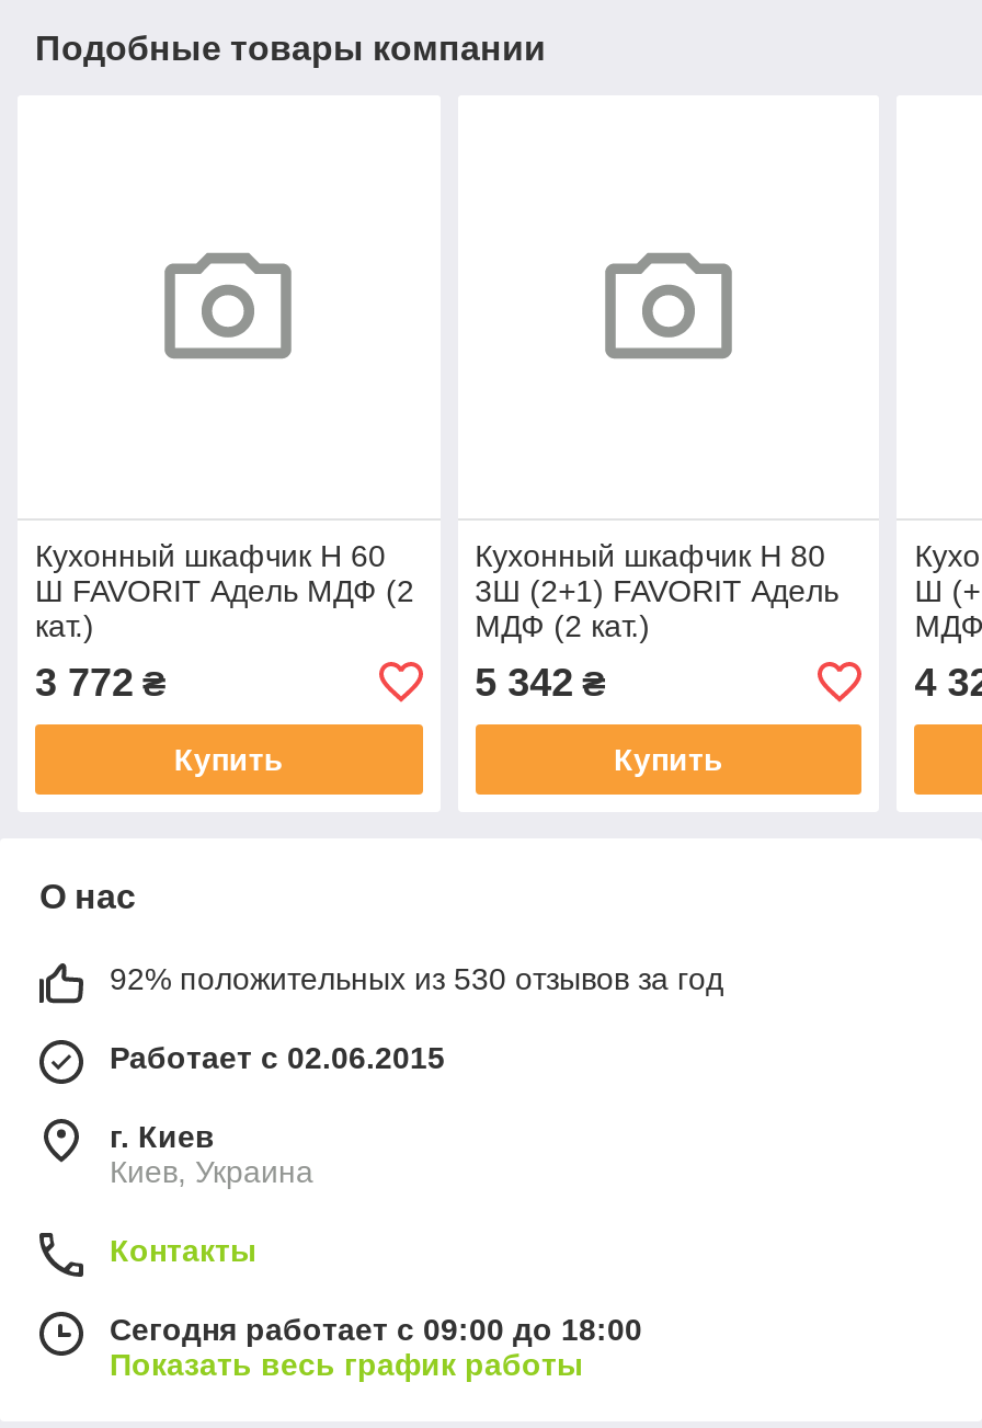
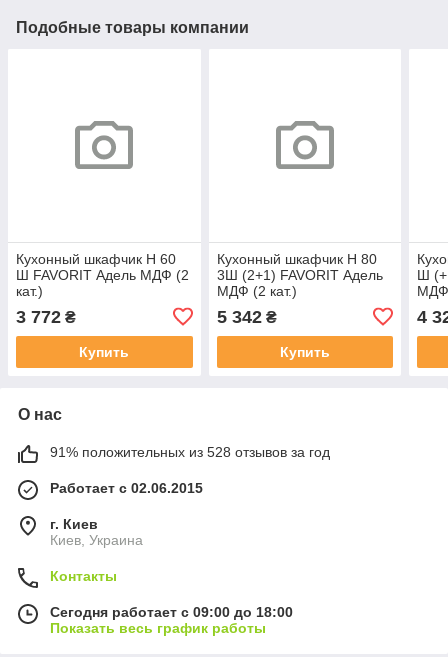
[110,960,723,995] 92% положительных из 530 отзывов за год -> [50,444,330,460] 91% положительных из 528 отзывов за год

